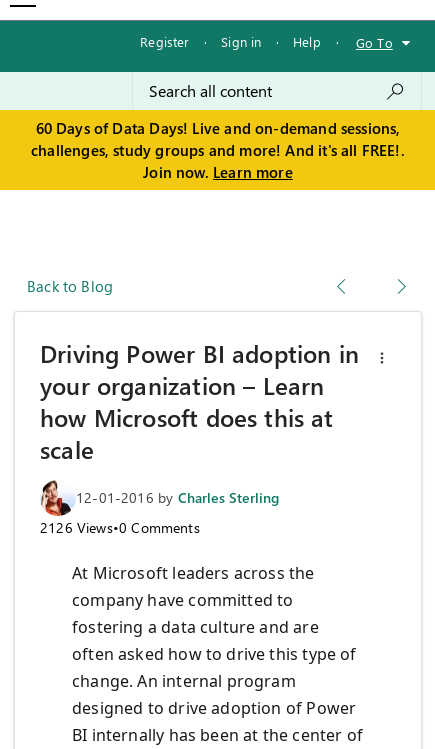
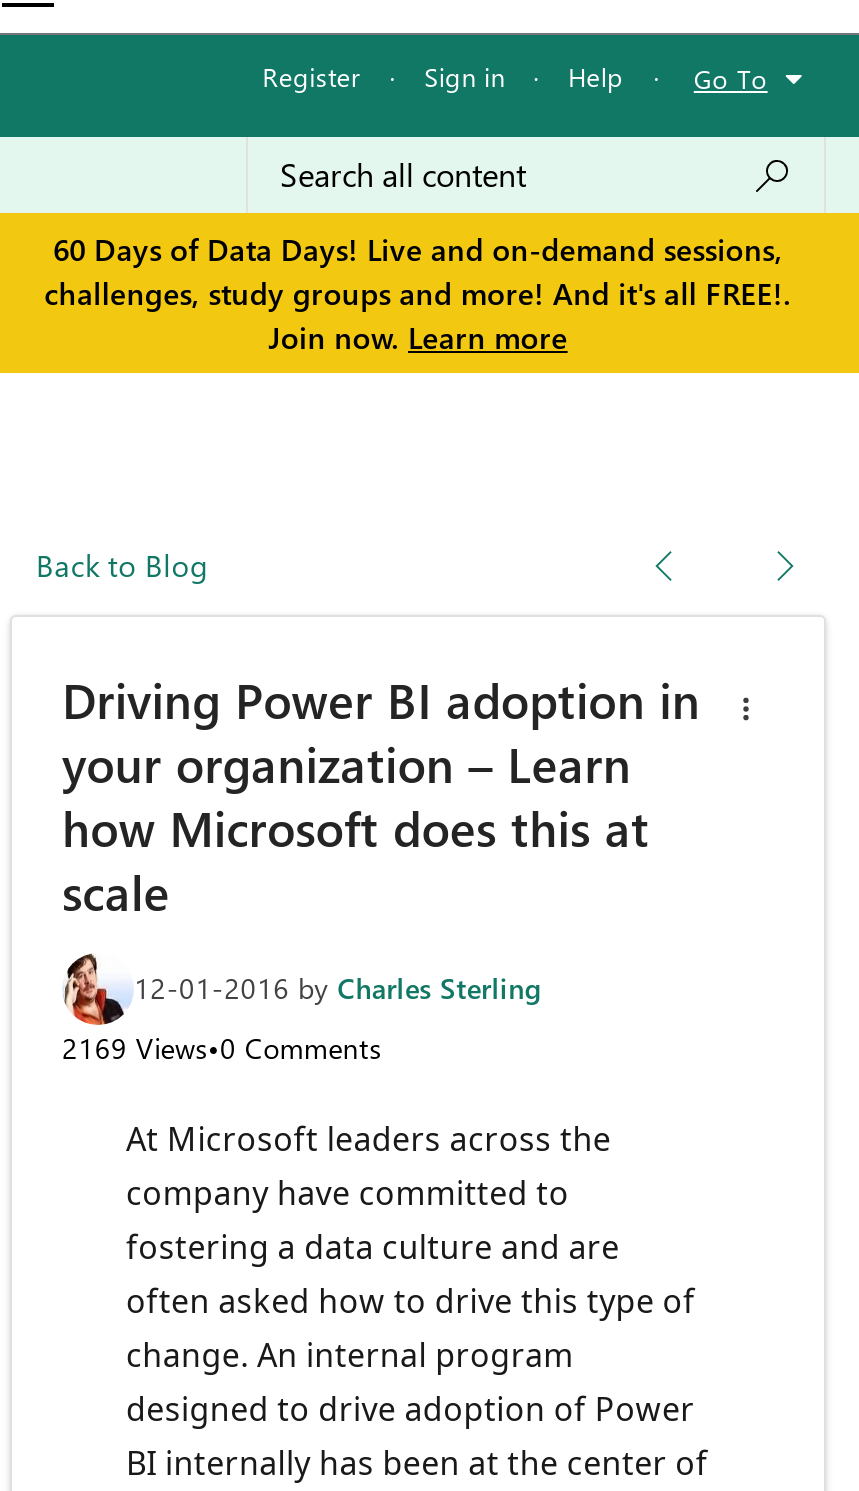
[40,518,200,537] 2126 Views•0 Comments -> [62,1030,382,1068] 2169 Views•0 Comments

